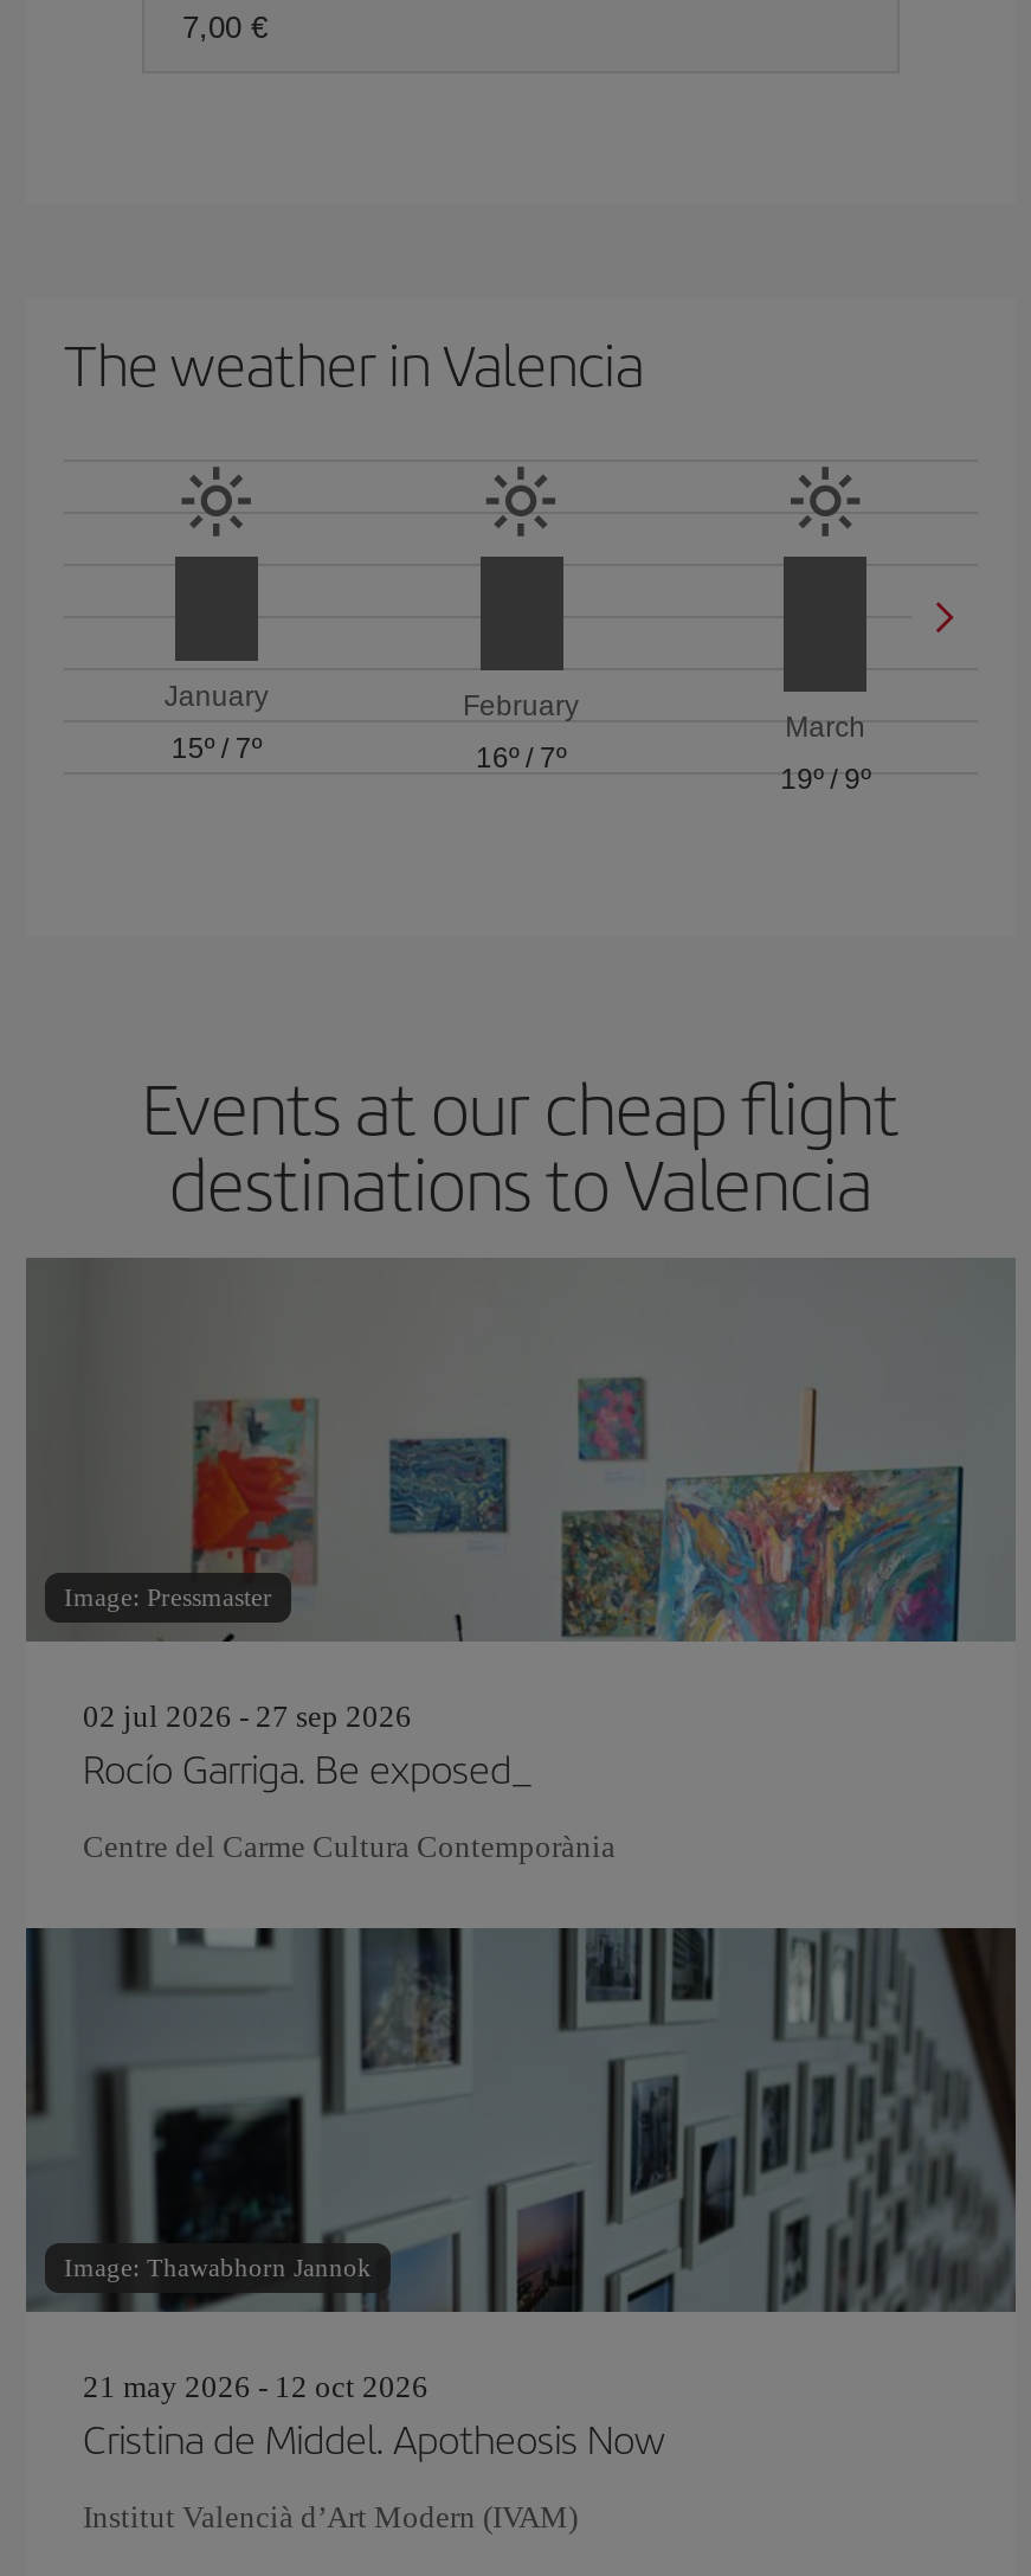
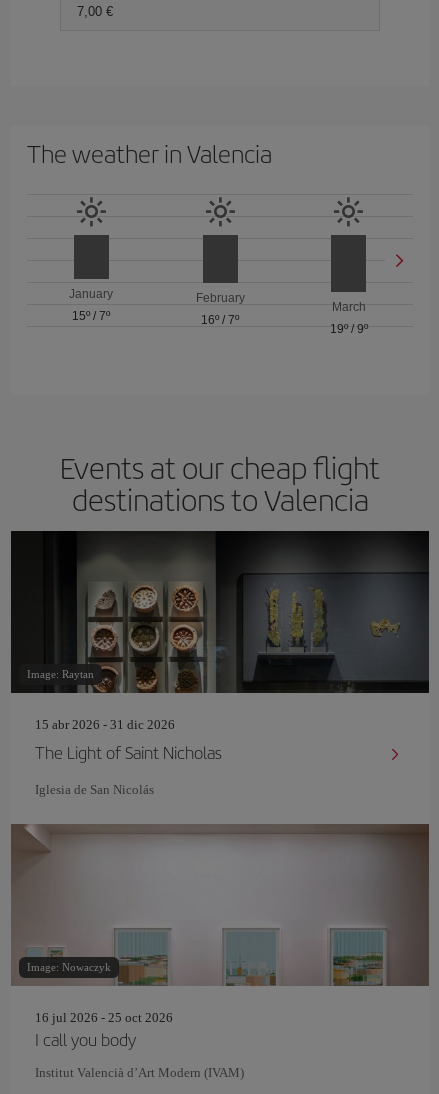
[28,1258,1016,1644] [image] | Image: Pressmaster -> [11,530,430,694] [image] | Image: Raytan
[83,1698,533,1796] 02 jul 2026 - 27 sep 2026 | Rocío Garriga. Be exposed_ -> [35,717,222,764] 15 abr 2026 - 31 dic 2026 | The Light of Saint Nicholas
[83,1829,616,1864] Centre del Carme Cultura Contemporània -> [35,782,154,797] Iglesia de San Nicolás
[24,1926,1016,2314] [image] | Image: Thawabhorn Jannok -> [11,823,429,986] [image] | Image: Nowaczyk
[83,2369,665,2466] 21 may 2026 - 12 oct 2026 | Cristina de Middel. Apotheosis Now -> [35,1010,173,1051] 16 jul 2026 - 25 oct 2026 | I call you body

